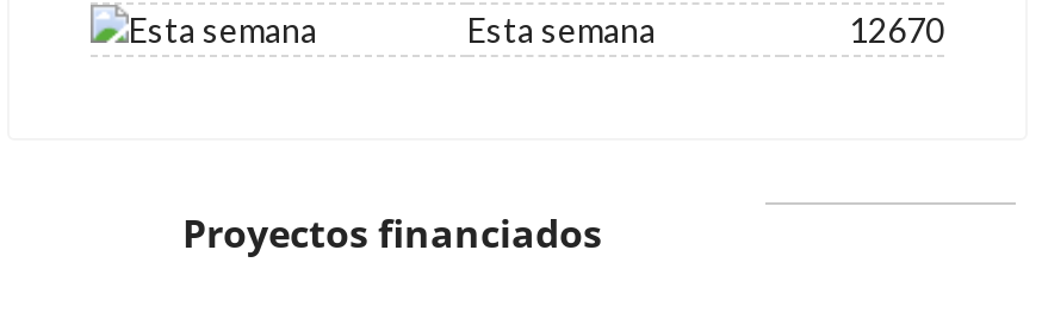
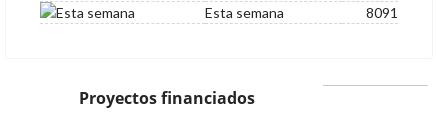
[849,9,944,50] 12670 -> [366,4,398,21] 8091

